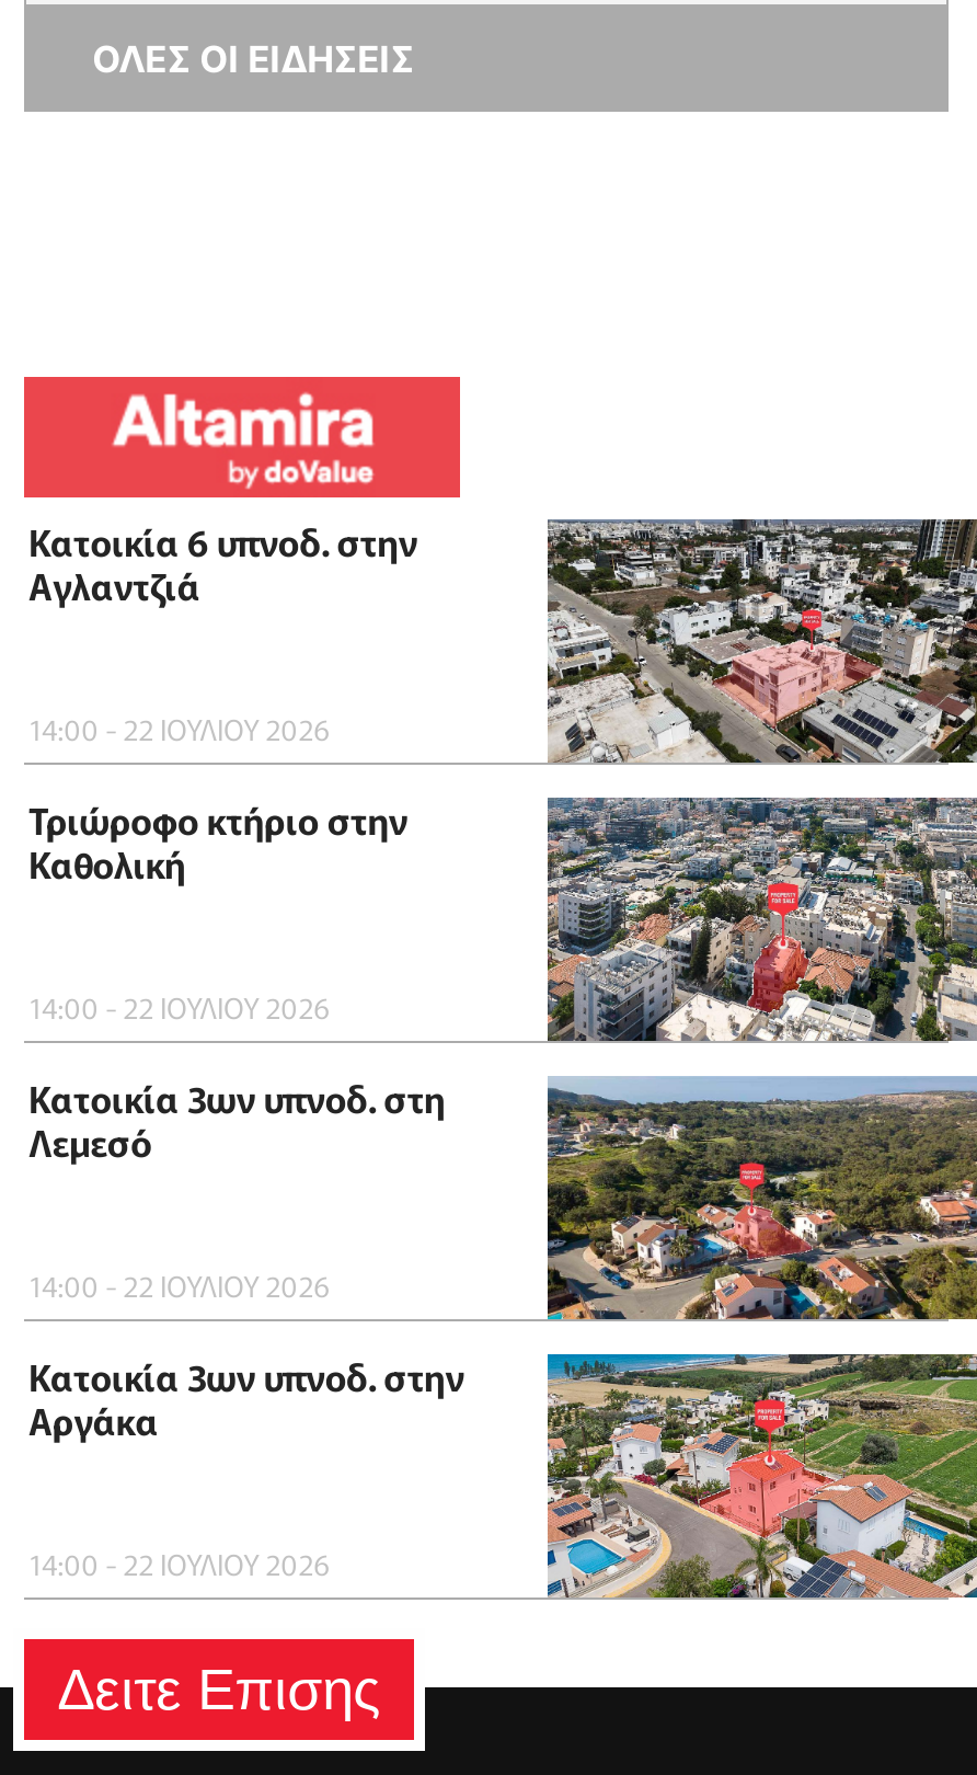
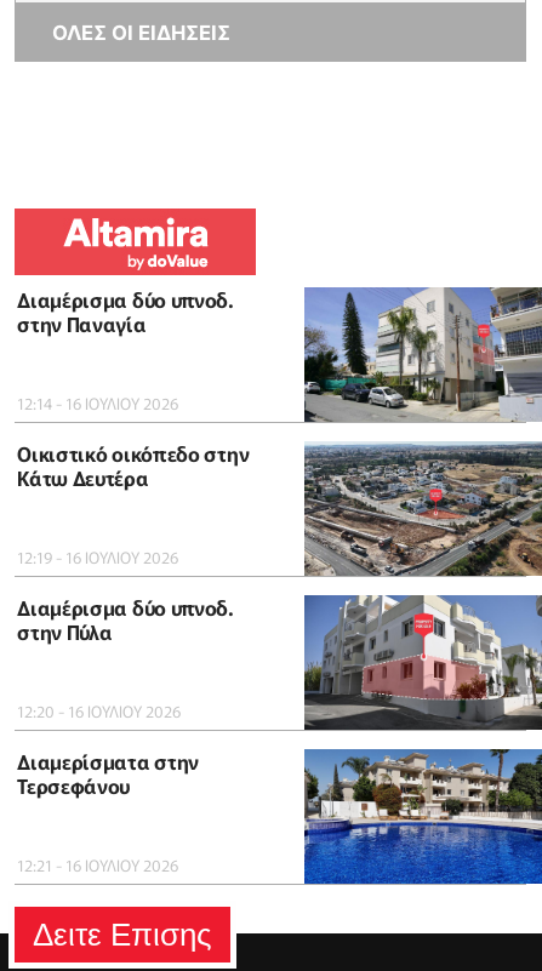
[29,516,417,612] Κατοικία 6 υπνοδ. στην | Αγλαντζιά -> [17,285,233,339] Διαμέρισμα δύο υπνοδ. | στην Παναγία
[545,517,970,765] [image] -> [303,286,538,423] [image]
[29,709,329,750] 14:00 - 22 ΙΟΥΛΙΟΥ 2026 -> [17,392,178,415] 12:14 - 16 ΙΟΥΛΙΟΥ 2026
[29,794,408,891] Τριώροφο κτήριο στην | Καθολική -> [17,439,249,493] Οικιστικό οικόπεδο στην | Κάτω Δευτέρα
[545,795,970,1043] [image] -> [304,441,538,577] [image]
[29,987,329,1028] 14:00 - 22 ΙΟΥΛΙΟΥ 2026 -> [17,546,178,569] 12:19 - 16 ΙΟΥΛΙΟΥ 2026
[29,1072,445,1169] Κατοικία 3ων υπνοδ. στη | Λεμεσό -> [17,593,233,646] Διαμέρισμα δύο υπνοδ. | στην Πύλα
[545,1076,970,1321] [image] -> [303,595,538,731] [image]
[29,1265,329,1306] 14:00 - 22 ΙΟΥΛΙΟΥ 2026 -> [17,700,181,723] 12:20 - 16 ΙΟΥΛΙΟΥ 2026
[29,1350,464,1447] Κατοικία 3ων υπνοδ. στην | Αργάκα -> [17,747,199,800] Διαμερίσματα στην | Τερσεφάνου
[545,1352,970,1600] [image] -> [303,748,538,885] [image]
[29,1543,329,1585] 14:00 - 22 ΙΟΥΛΙΟΥ 2026 -> [17,854,178,877] 12:21 - 16 ΙΟΥΛΙΟΥ 2026

